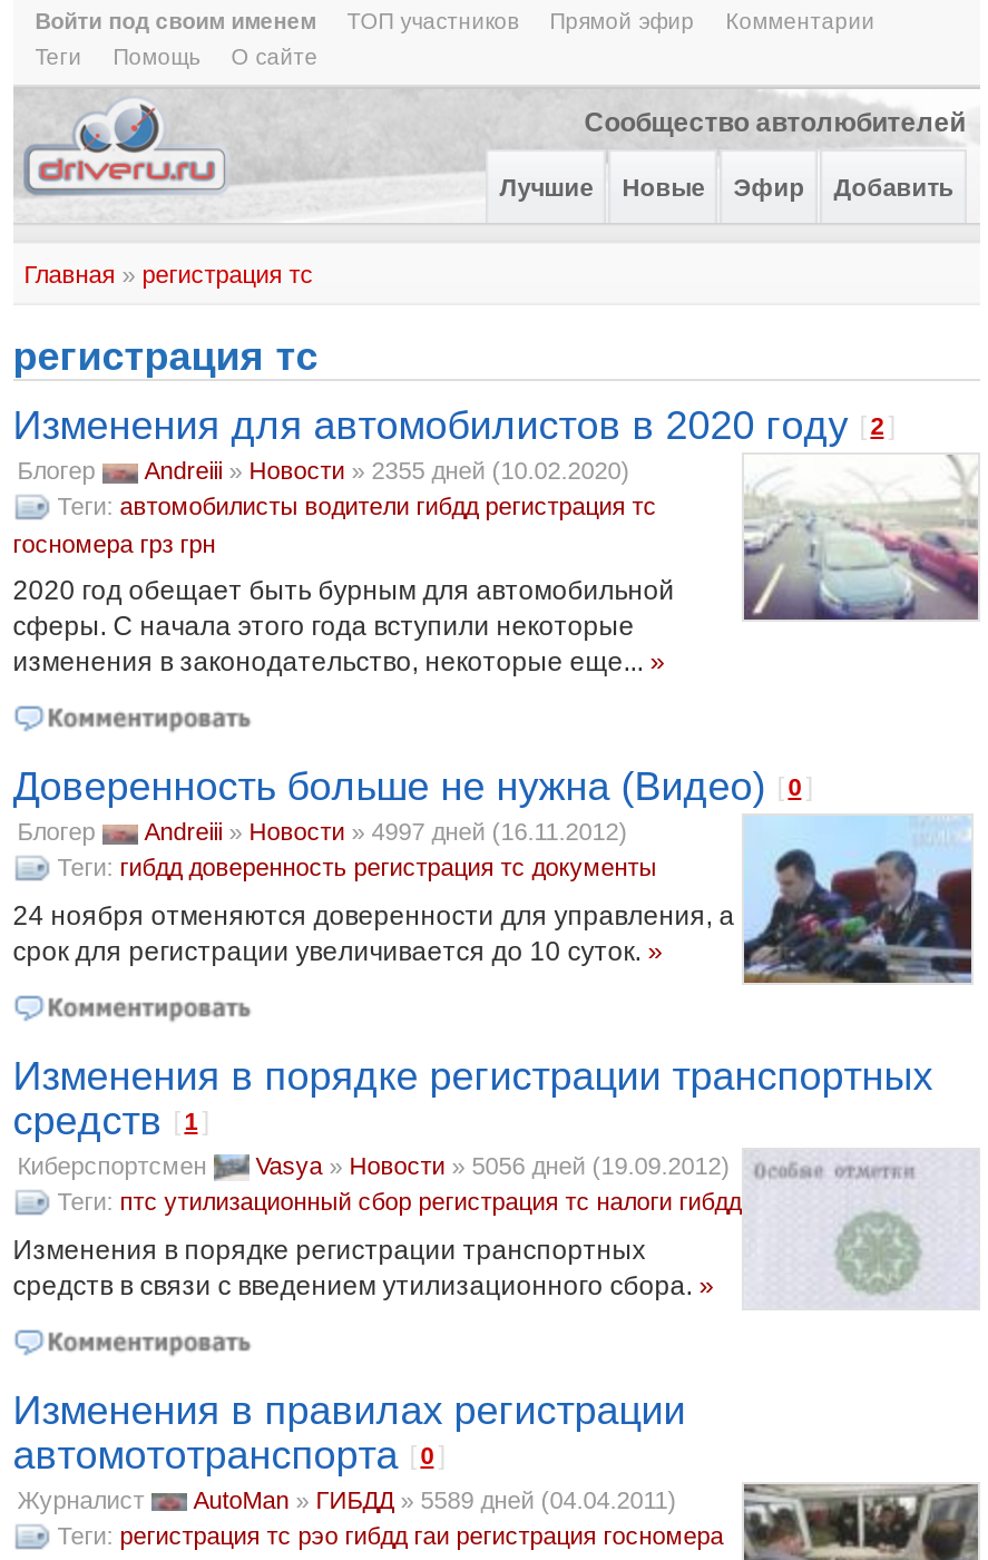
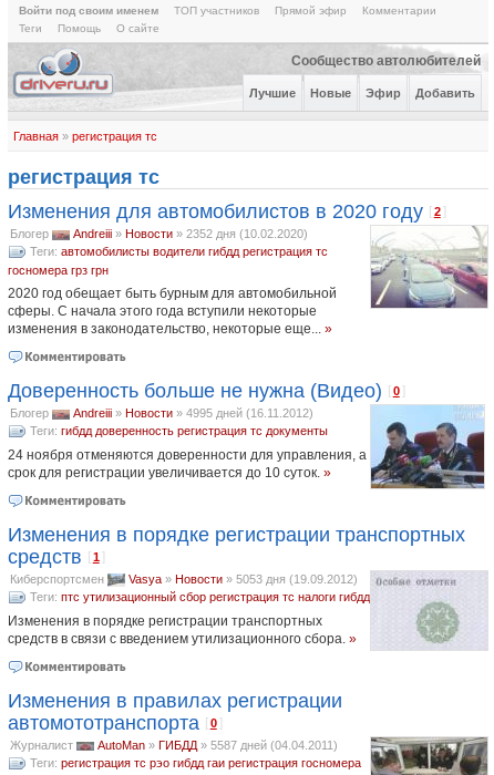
[144,457,630,484] Andreiii» Новости» 2355 дней (10.02.2020) -> [73,227,308,240] Andreiii» Новости» 2352 дня (10.02.2020)
[144,818,628,845] Andreiii» Новости» 4997 дней (16.11.2012) -> [73,406,313,420] Andreiii» Новости» 4995 дней (16.11.2012)
[256,1153,730,1179] Vasya» Новости» 5056 дней (19.09.2012) -> [128,573,357,586] Vasya» Новости» 5053 дня (19.09.2012)
[193,1487,677,1514] AutoMan» ГИБДД» 5589 дней (04.04.2011) -> [97,739,337,752] AutoMan» ГИБДД» 5587 дней (04.04.2011)

